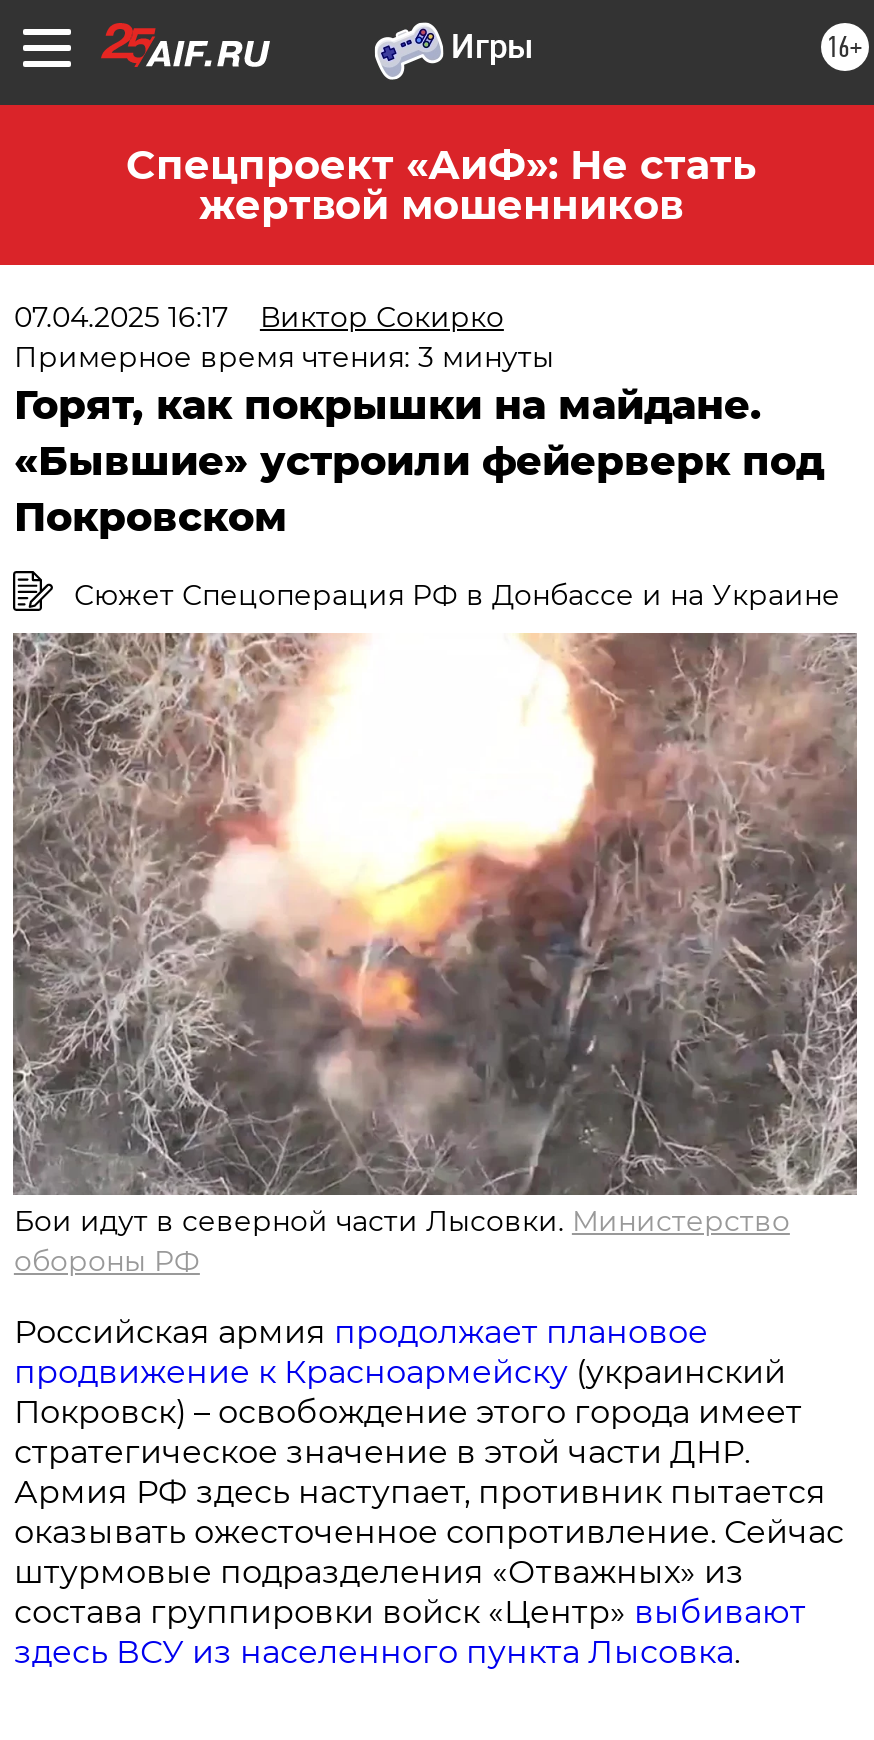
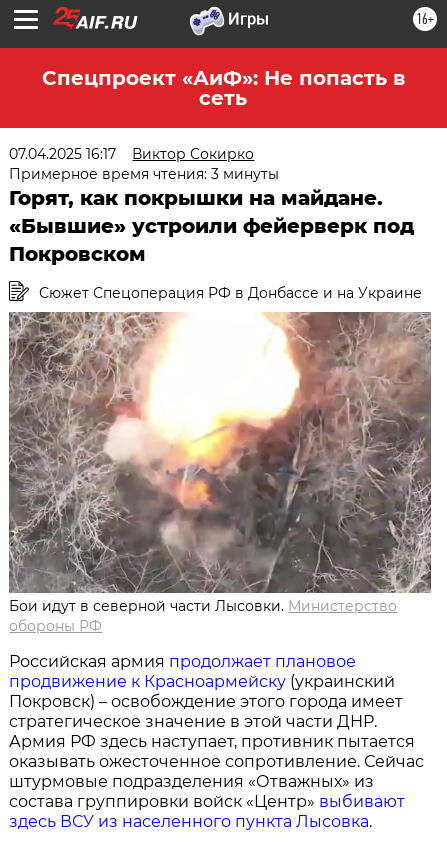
[126,141,756,229] Спецпроект «АиФ»: Не стать | жертвой мошенников -> [41,66,404,110] Спецпроект «АиФ»: Не попасть в | сеть

